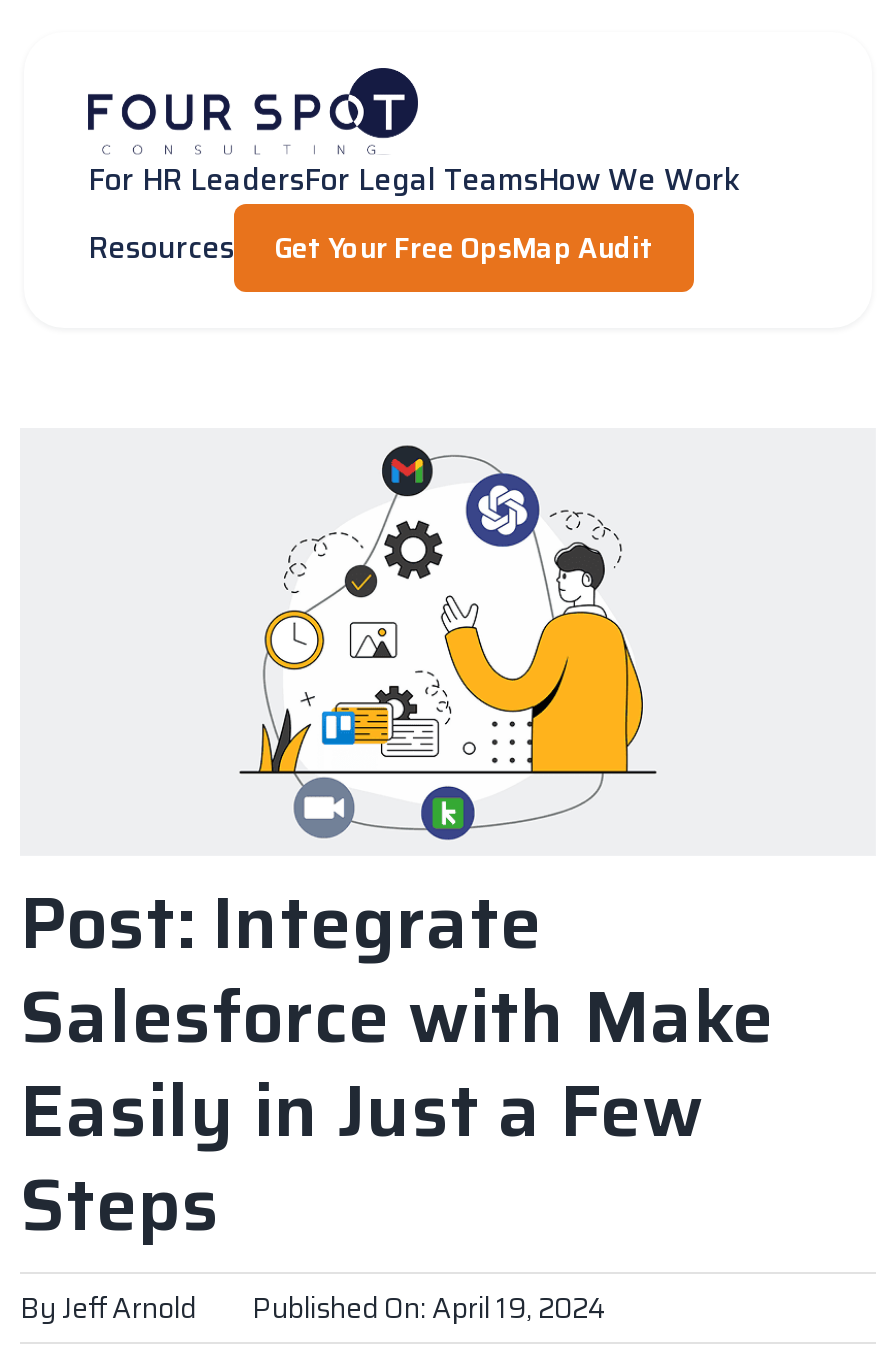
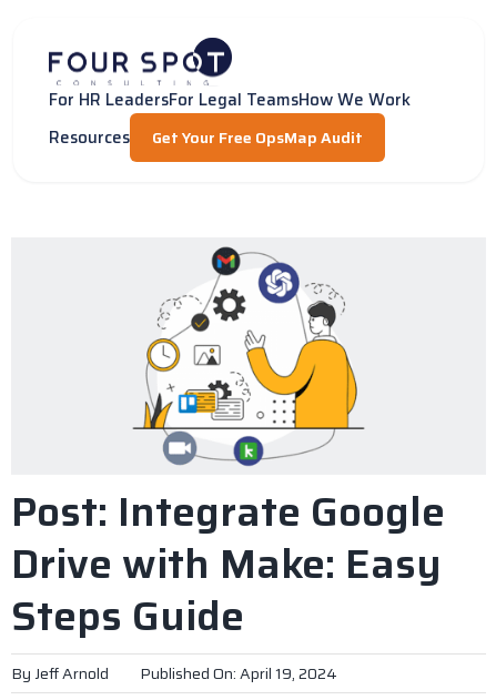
[20,864,774,1262] Post: Integrate | Salesforce with Make | Easily in Just a Few | Steps -> [11,479,445,648] Post: Integrate Google | Drive with Make: Easy | Steps Guide

